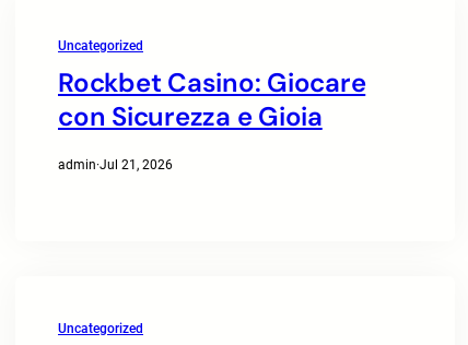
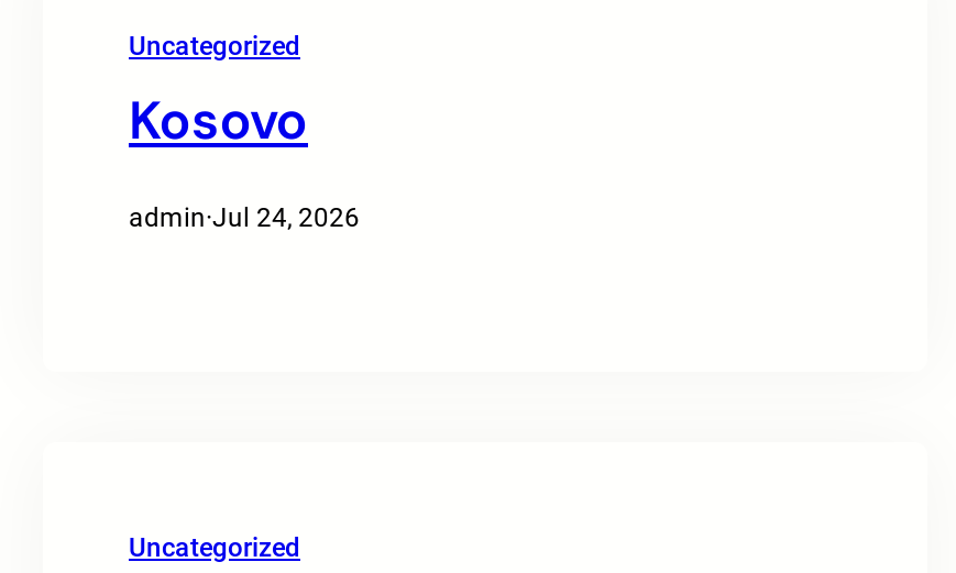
[58,66,365,133] Rockbet Casino: Giocare | con Sicurezza e Gioia -> [129,86,308,154] Kosovo
[58,157,173,172] admin·Jul 21, 2026 -> [129,202,360,233] admin·Jul 24, 2026

